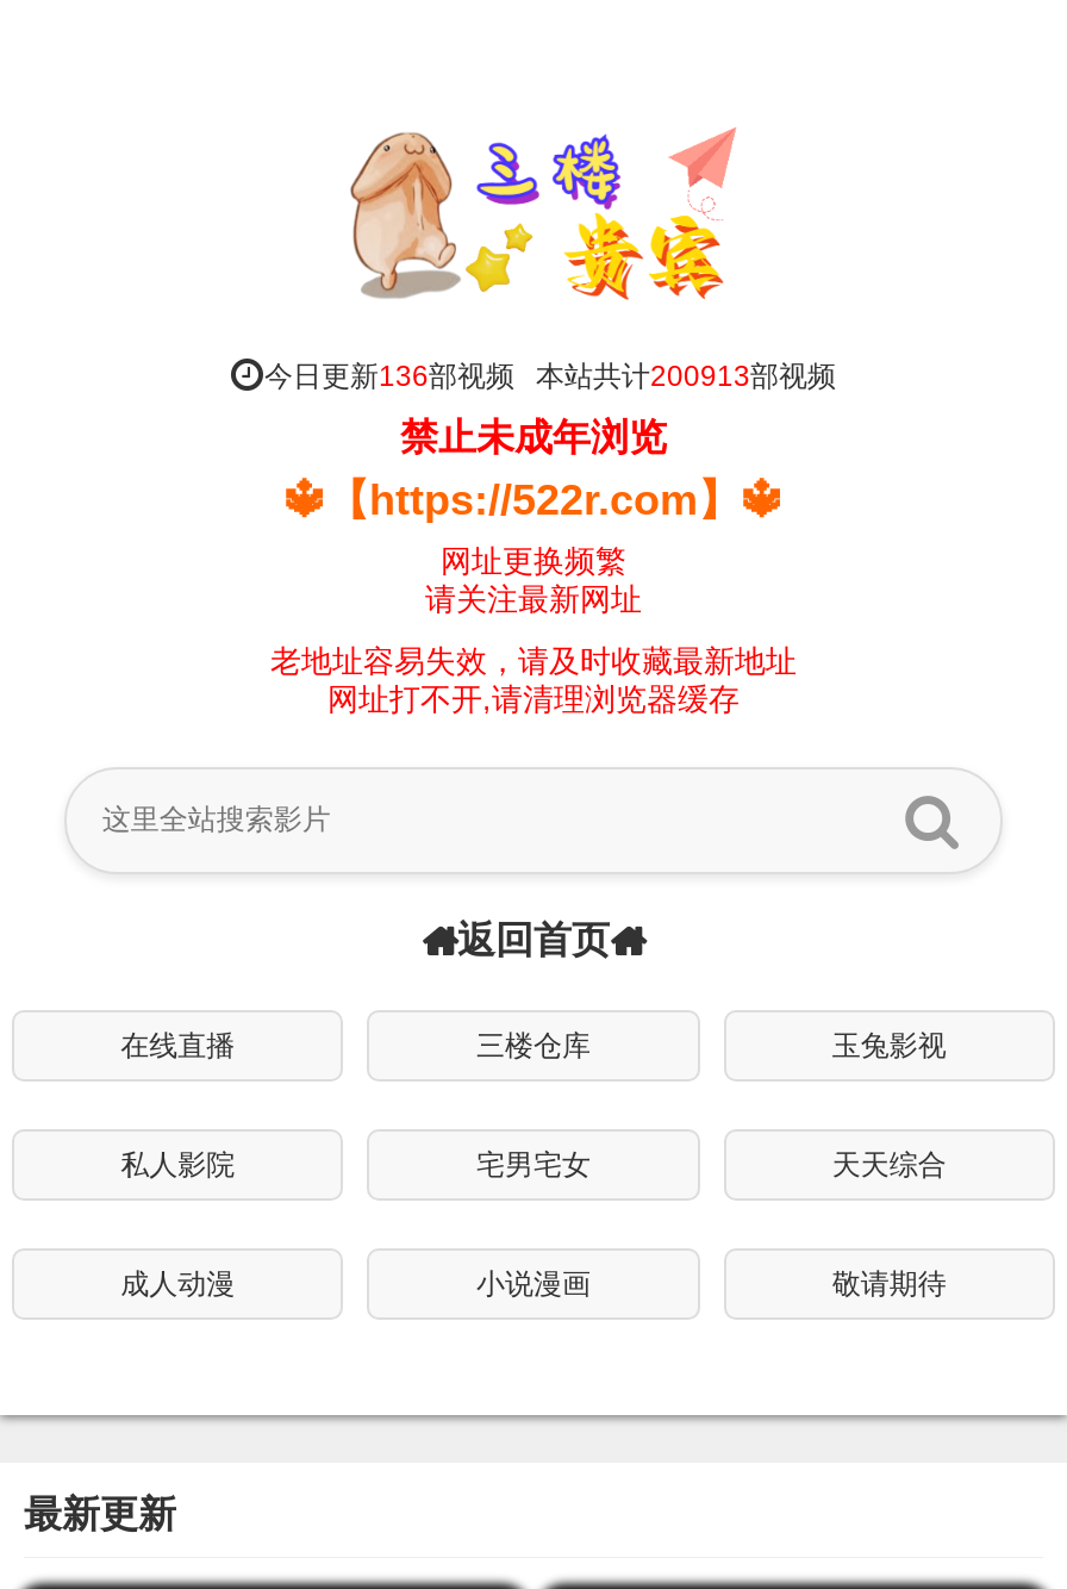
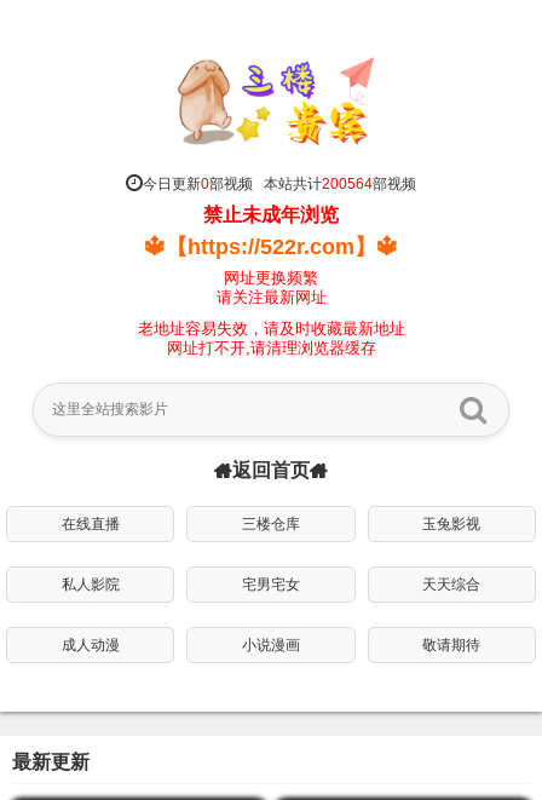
[264,360,836,393] 今日更新136部视频本站共计200913部视频 -> [143,175,416,192] 今日更新0部视频本站共计200564部视频

